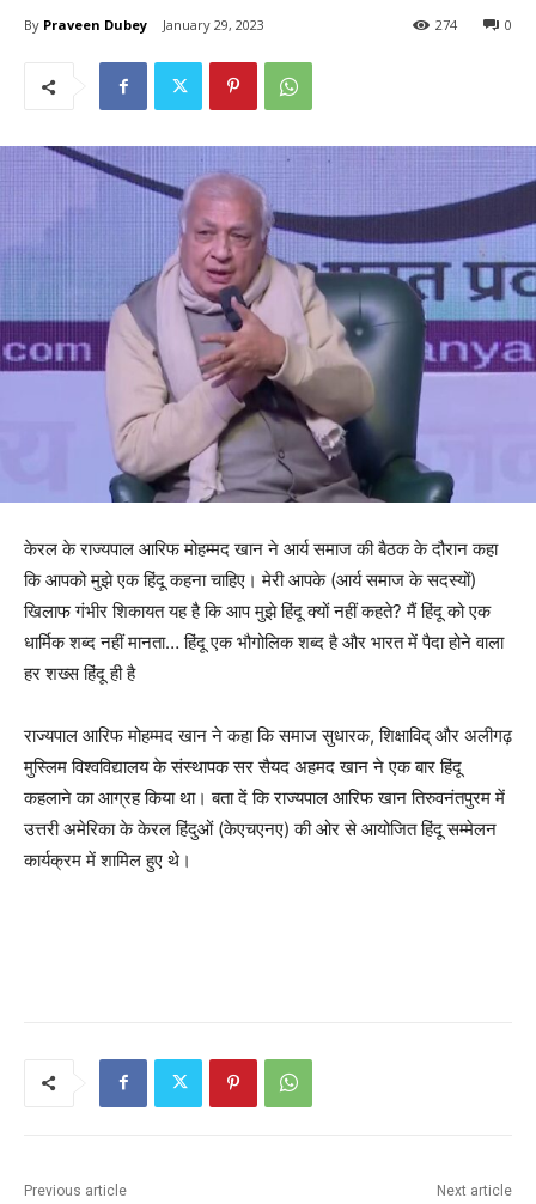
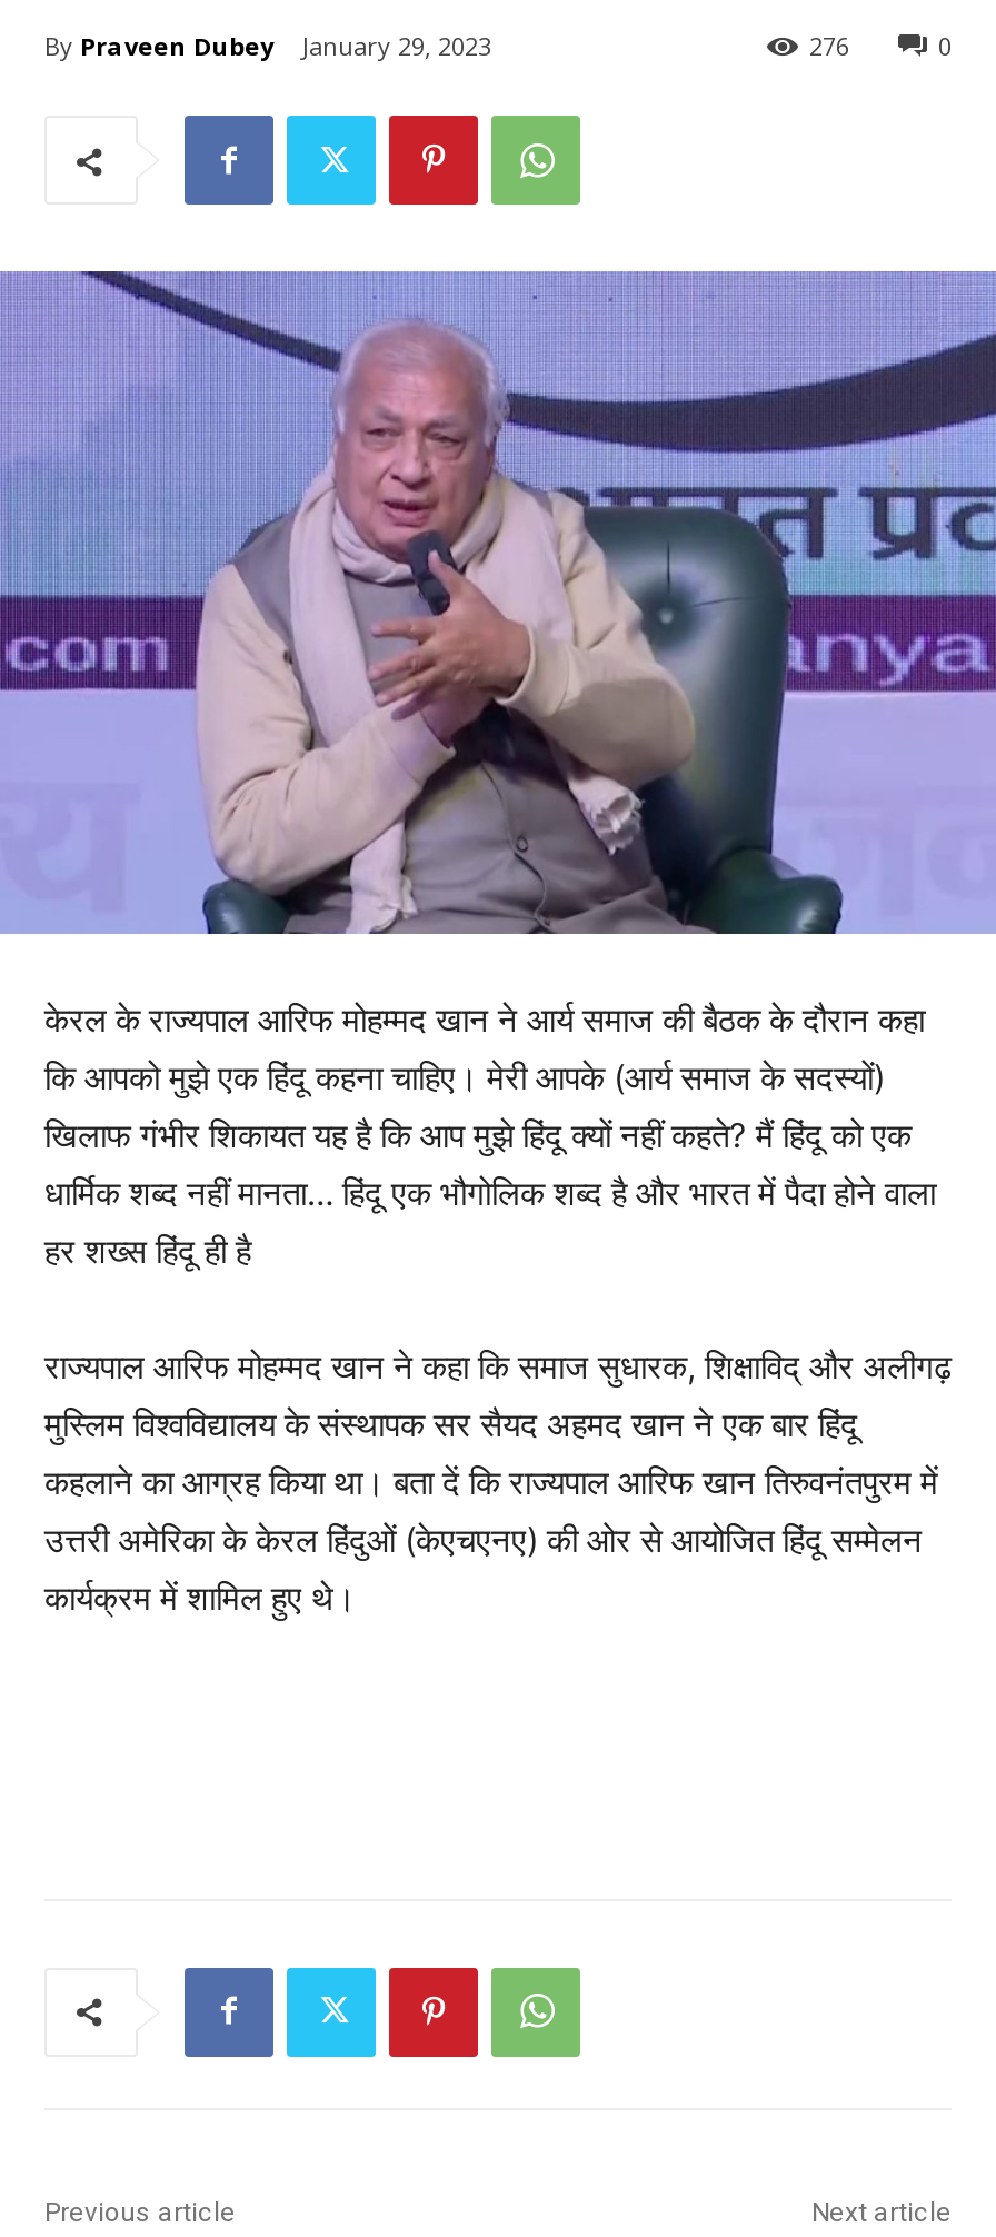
[435,16,457,34] 274 -> [809,29,849,62] 276

